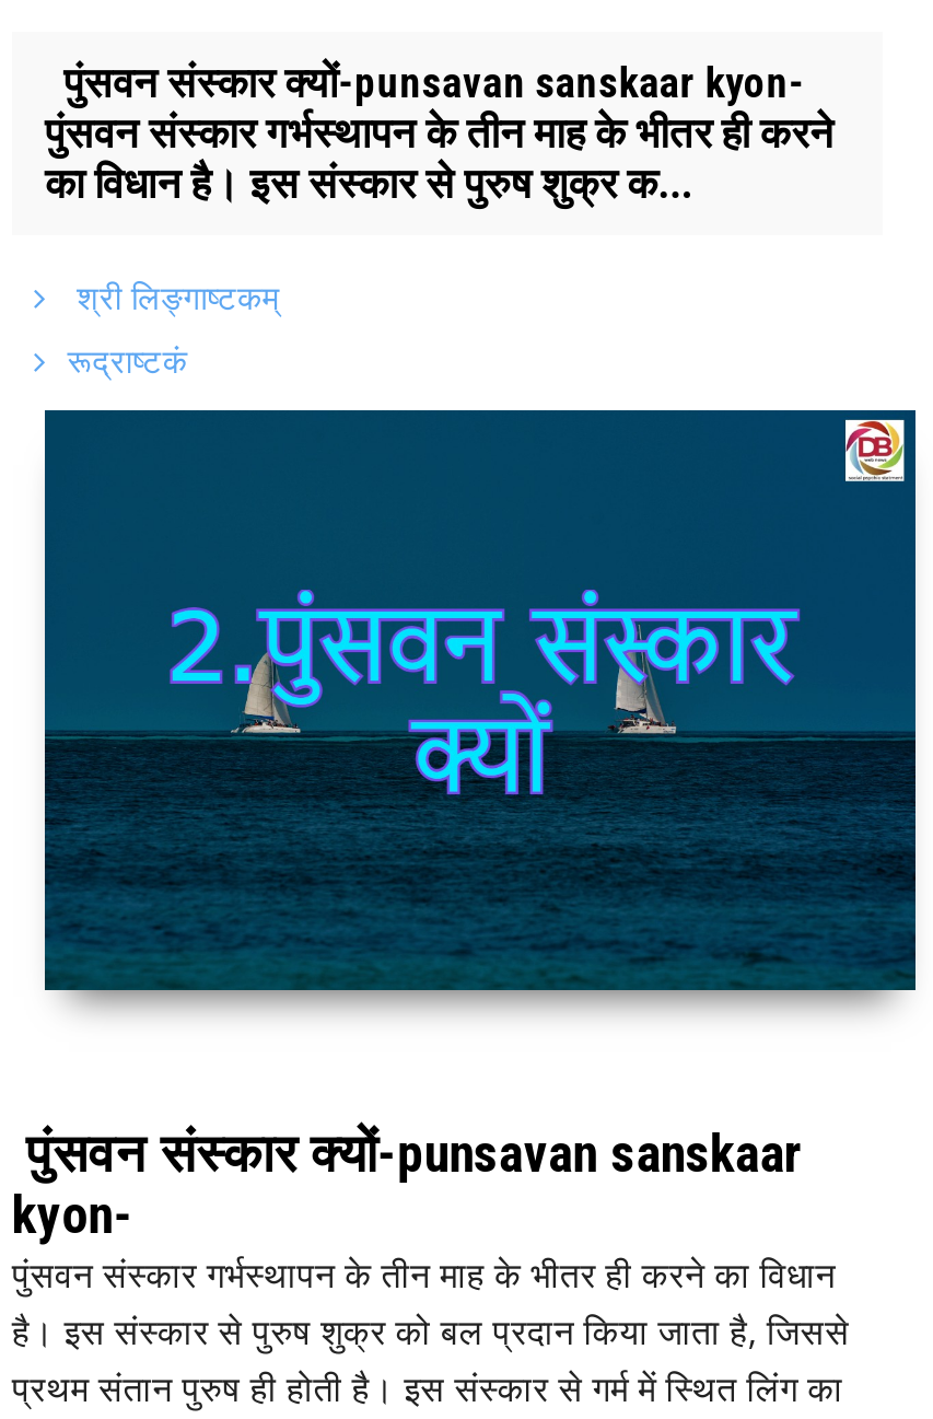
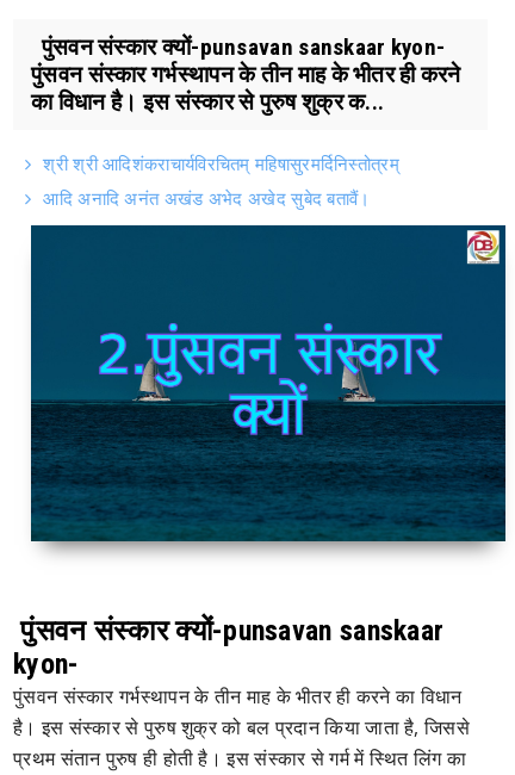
[67,274,280,381] श्री लिङ्गाष्टकम् | रूद्राष्टकं -> [43,151,399,210] श्री श्री आदिशंकराचार्यविरचितम् महिषासुरमर्दिनिस्तोत्रम् | आदि अनादि अनंत अखंड अभेद अखेद सुबेद बतावैं।

